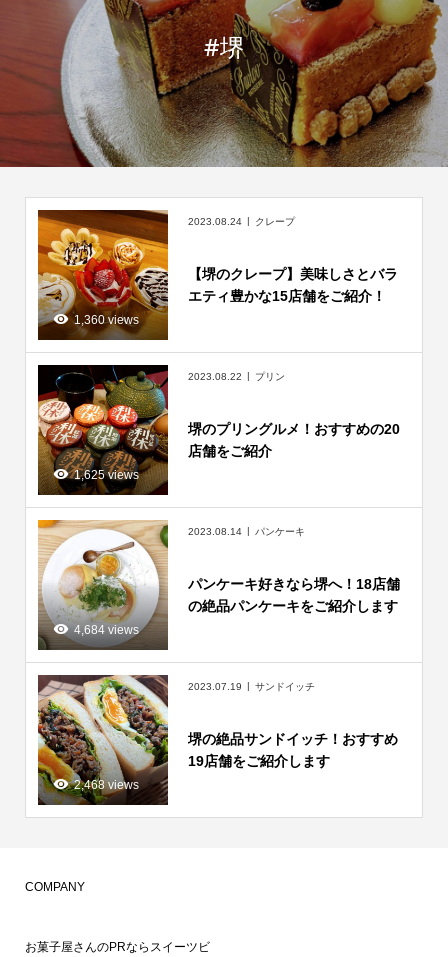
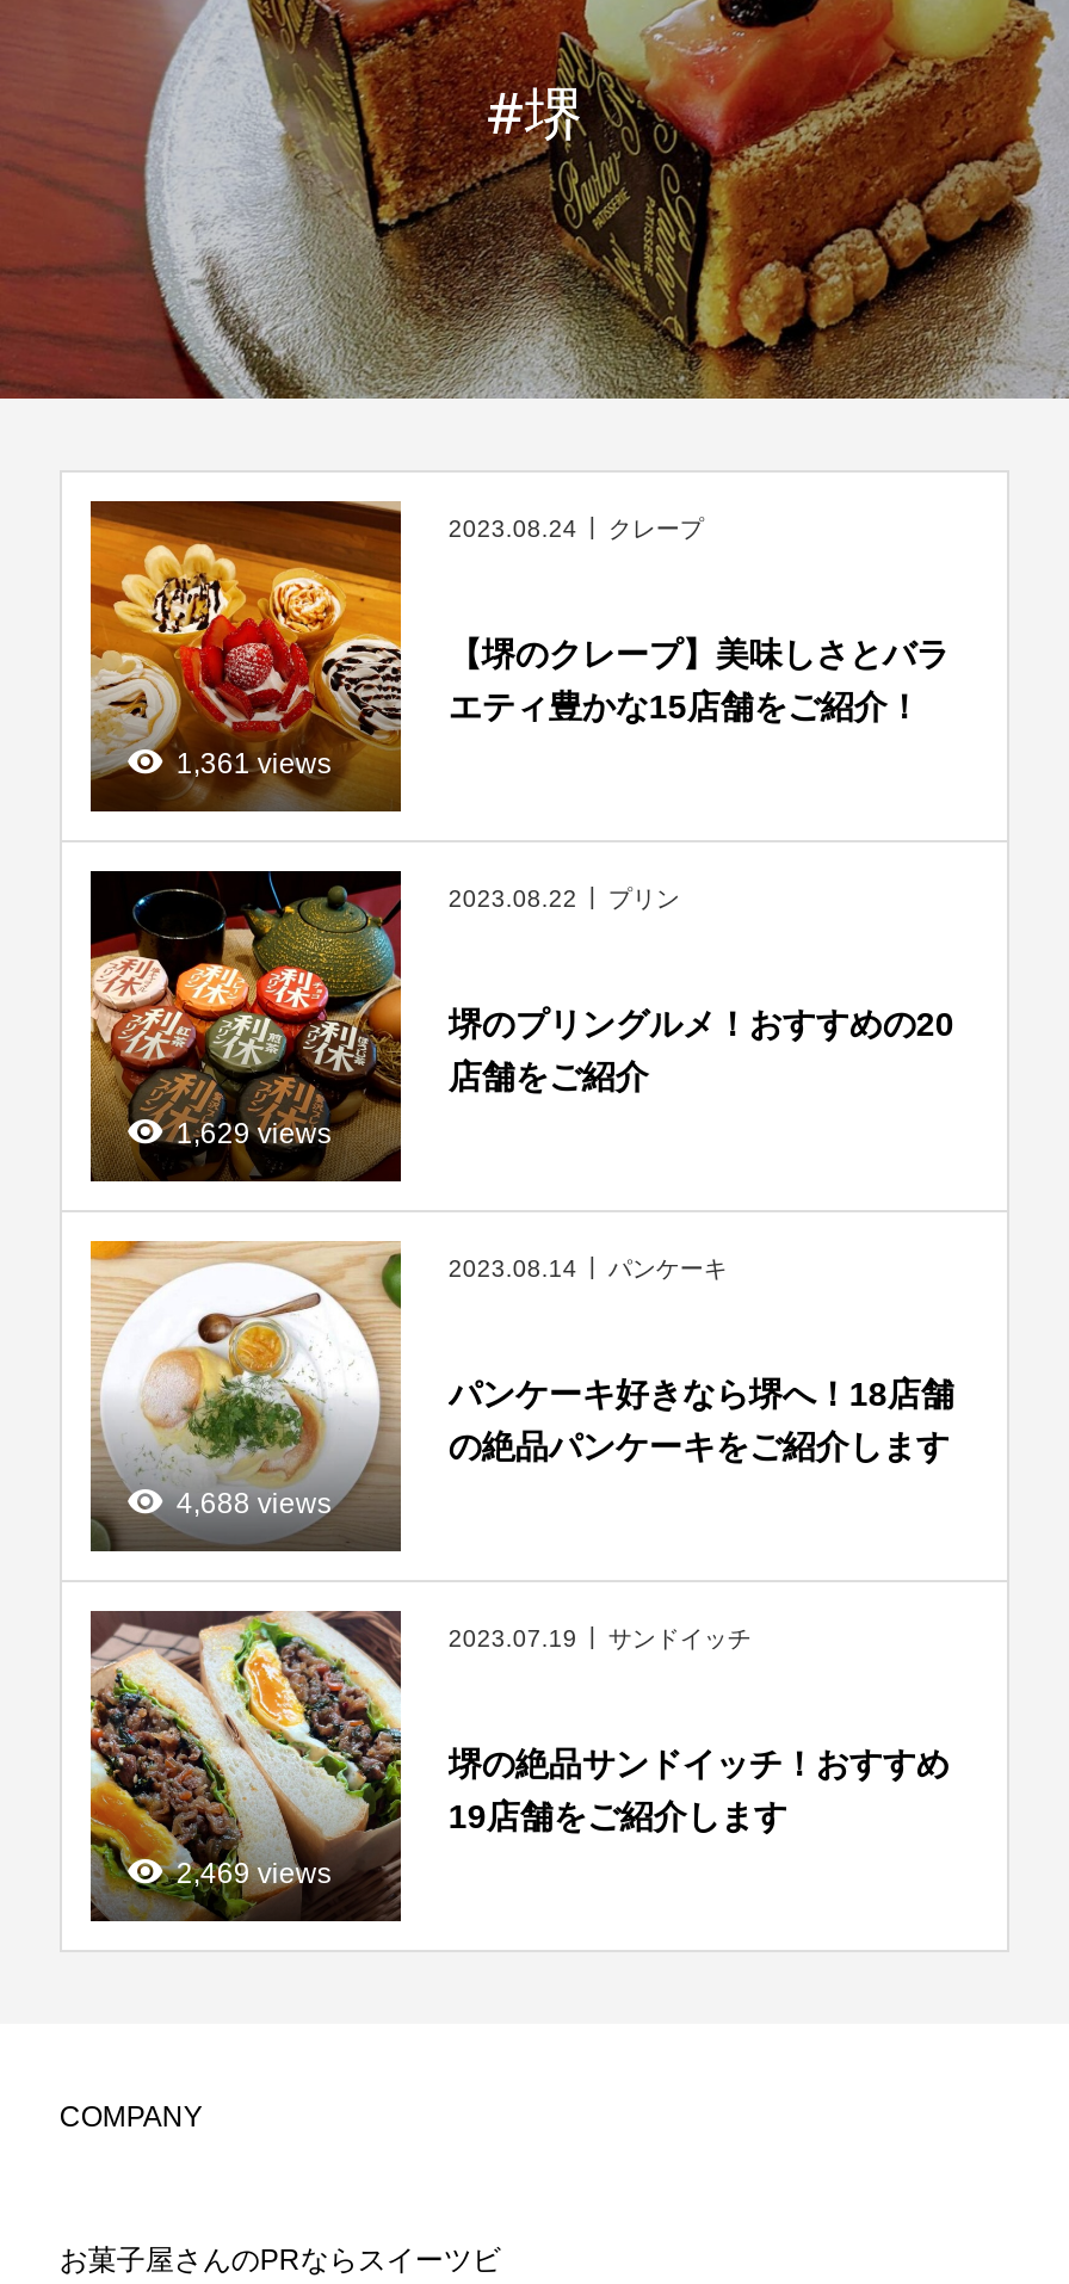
[74,313,139,327] 1,360 views -> [176,747,331,780] 1,361 views
[74,468,139,482] 1,625 views -> [176,1117,331,1150] 1,629 views
[74,623,139,637] 4,684 views -> [176,1487,331,1520] 4,688 views
[74,778,139,792] 2,468 views -> [176,1857,331,1890] 2,469 views

